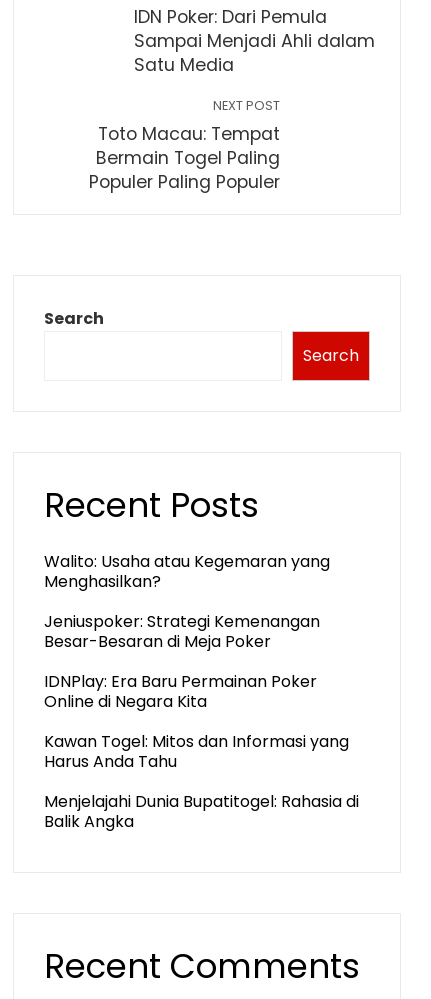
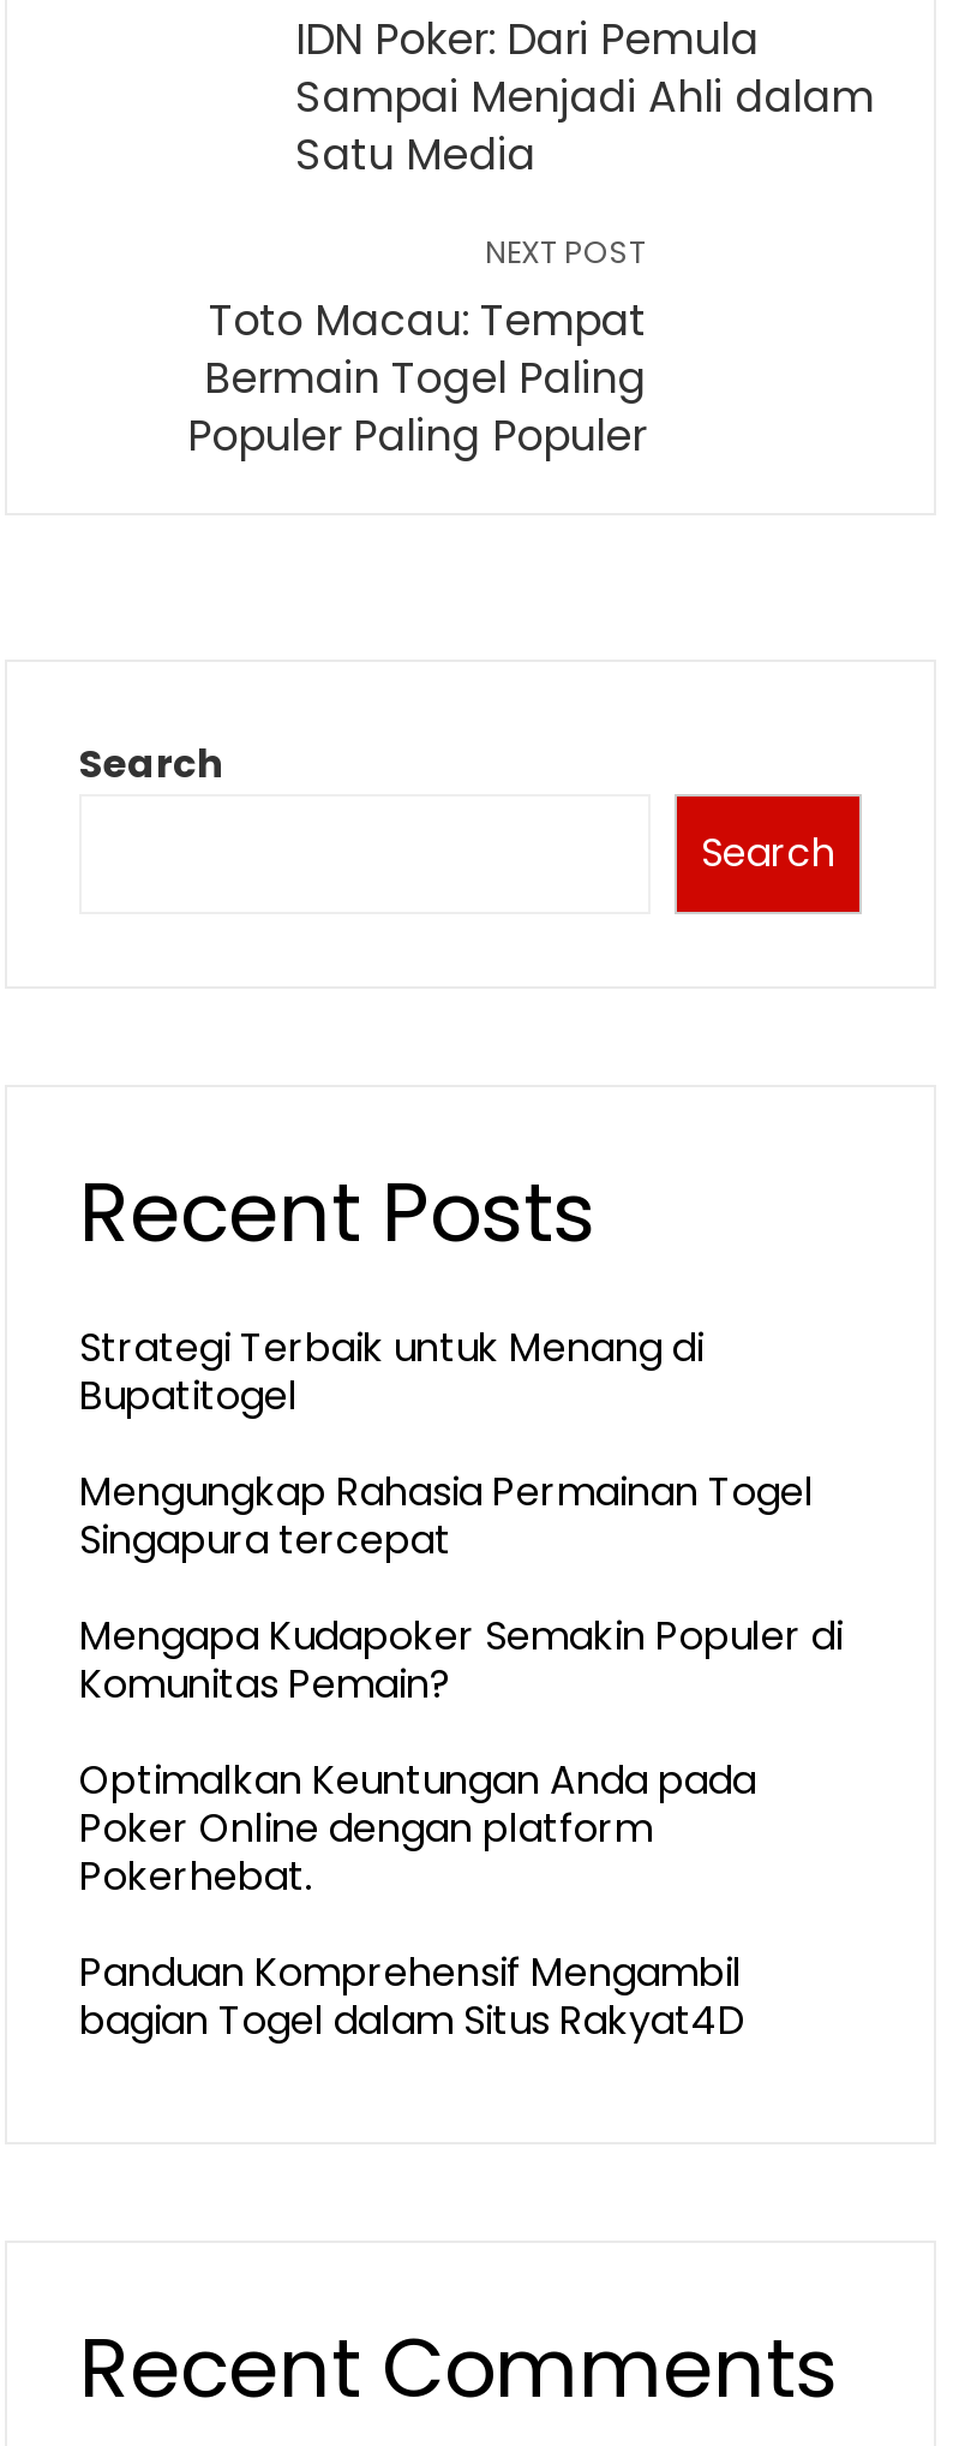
[44,550,330,593] Walito: Usaha atau Kegemaran yang | Menghasilkan? -> [79,1320,703,1424] Strategi Terbaik untuk Menang di | Bupatitogel
[44,610,320,653] Jeniuspoker: Strategi Kemenangan | Besar-Besaran di Meja Poker -> [79,1464,814,1568] Mengungkap Rahasia Permainan Togel | Singapura tercepat
[44,670,317,713] IDNPlay: Era Baru Permainan Poker | Online di Negara Kita -> [79,1609,843,1712] Mengapa Kudapoker Semakin Populer di | Komunitas Pemain?
[44,730,349,773] Kawan Togel: Mitos dan Informasi yang | Harus Anda Tahu -> [79,1753,756,1904] Optimalkan Keuntungan Anda pada | Poker Online dengan platform | Pokerhebat.
[44,790,359,833] Menjelajahi Dunia Bupatitogel: Rahasia di | Balik Angka -> [79,1945,747,2048] Panduan Komprehensif Mengambil | bagian Togel dalam Situs Rakyat4D

